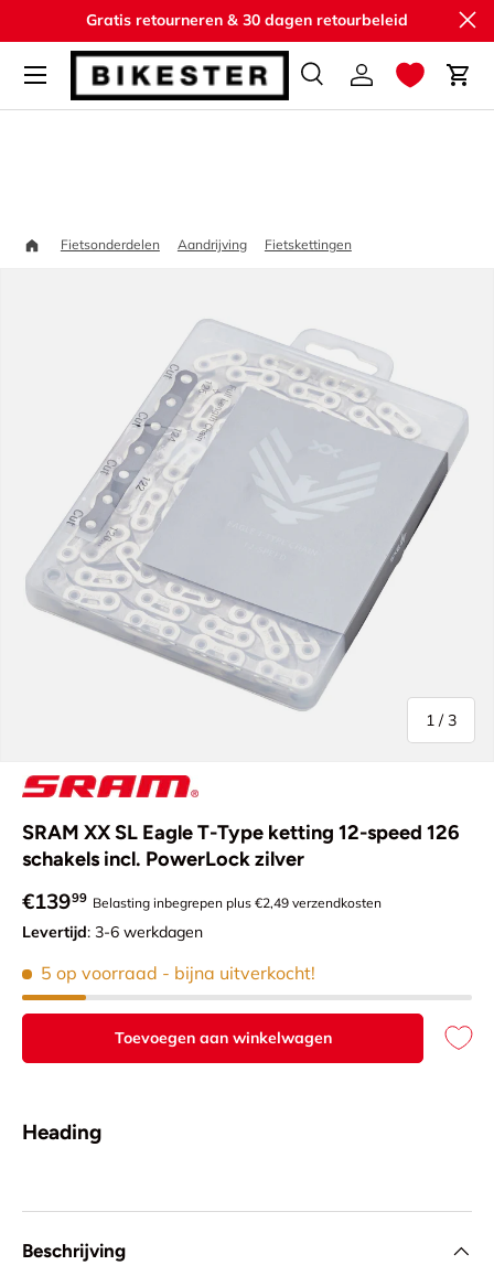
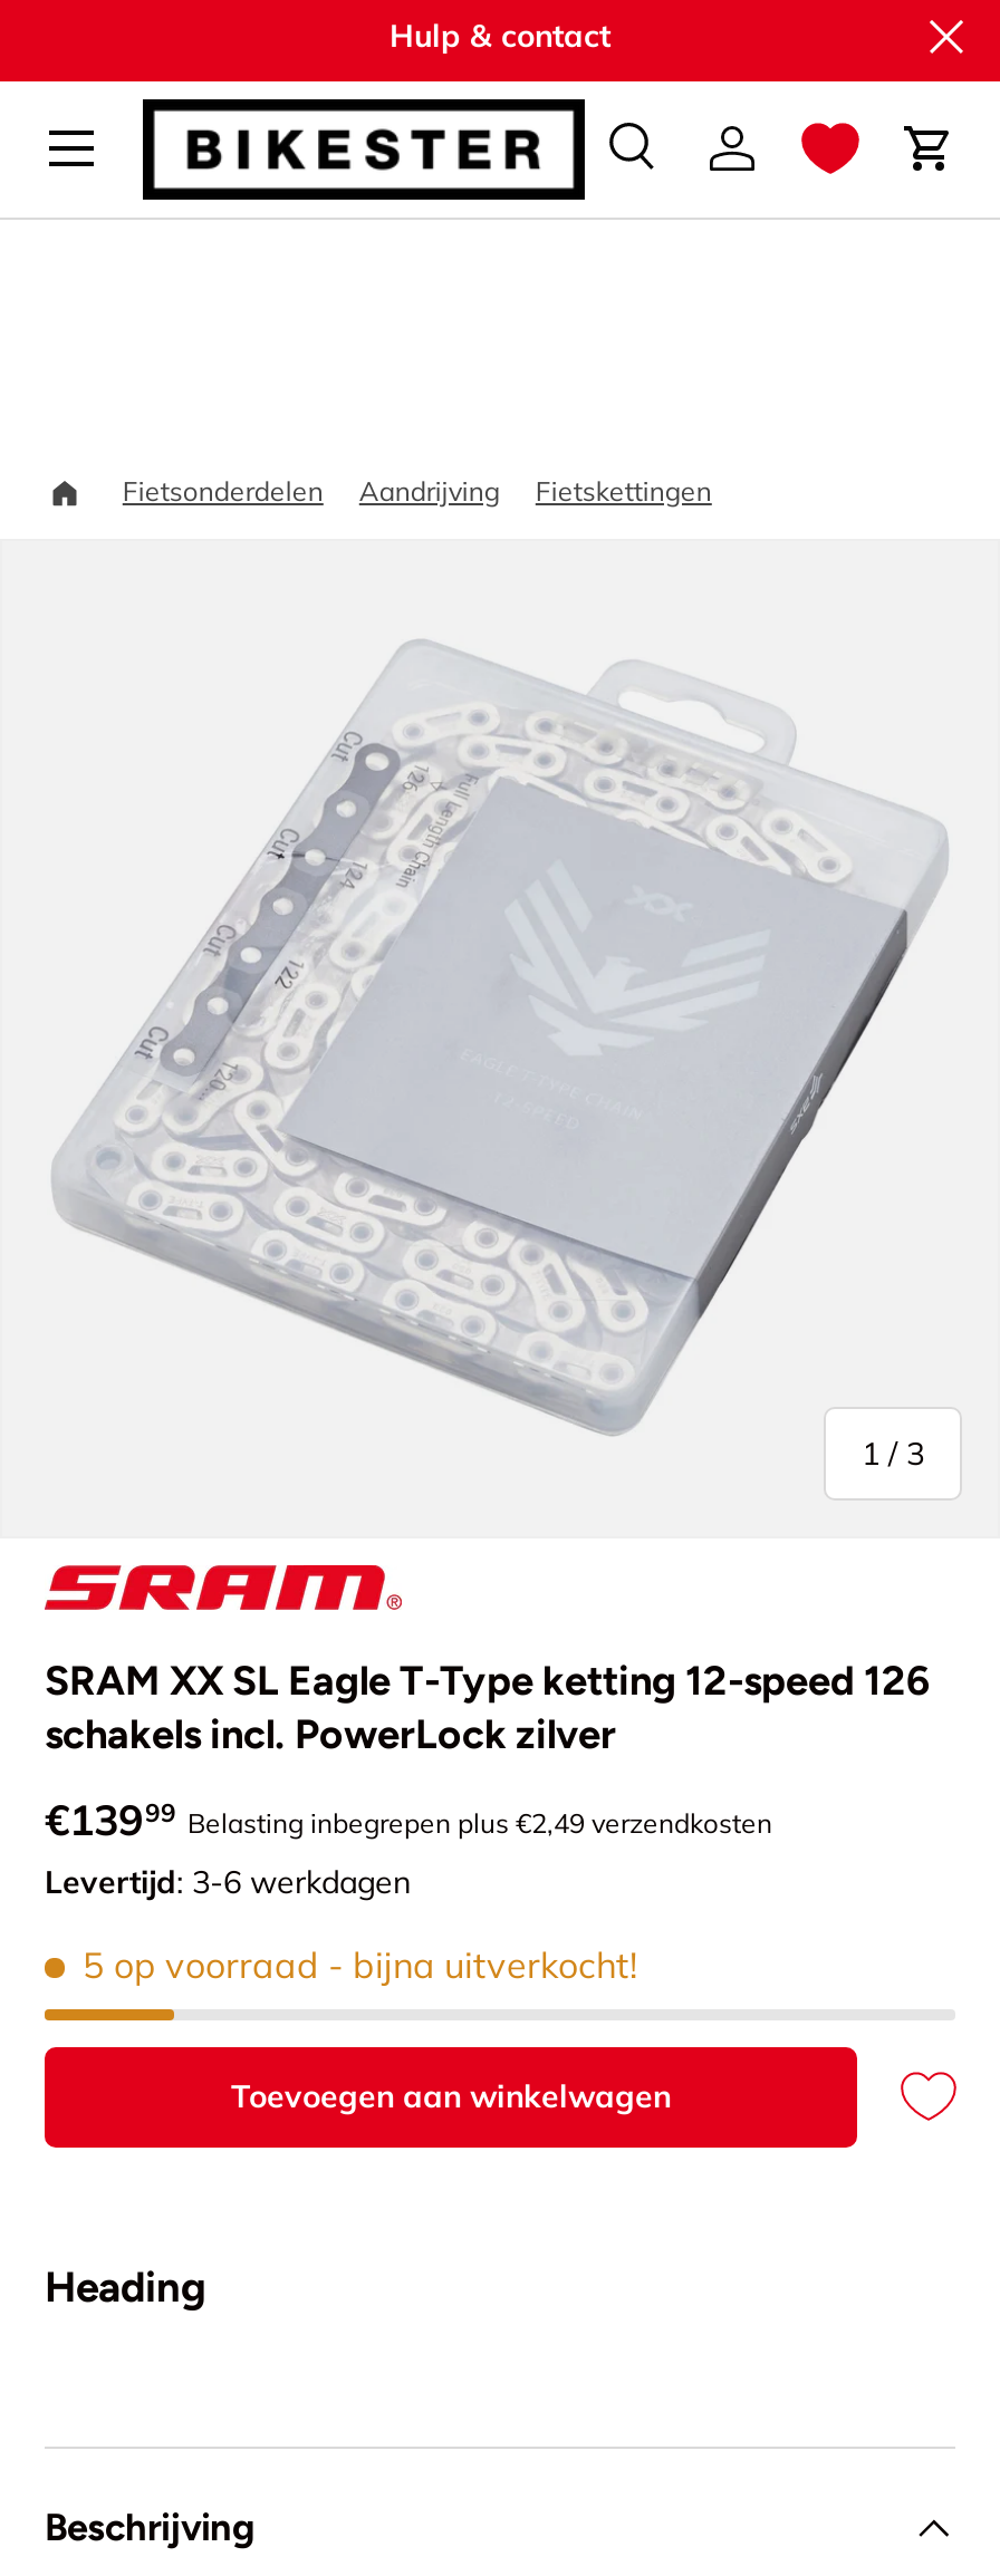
[86,9,408,29] Gratis retourneren & 30 dagen retourbeleid -> [390,15,610,55] Hulp & contact

